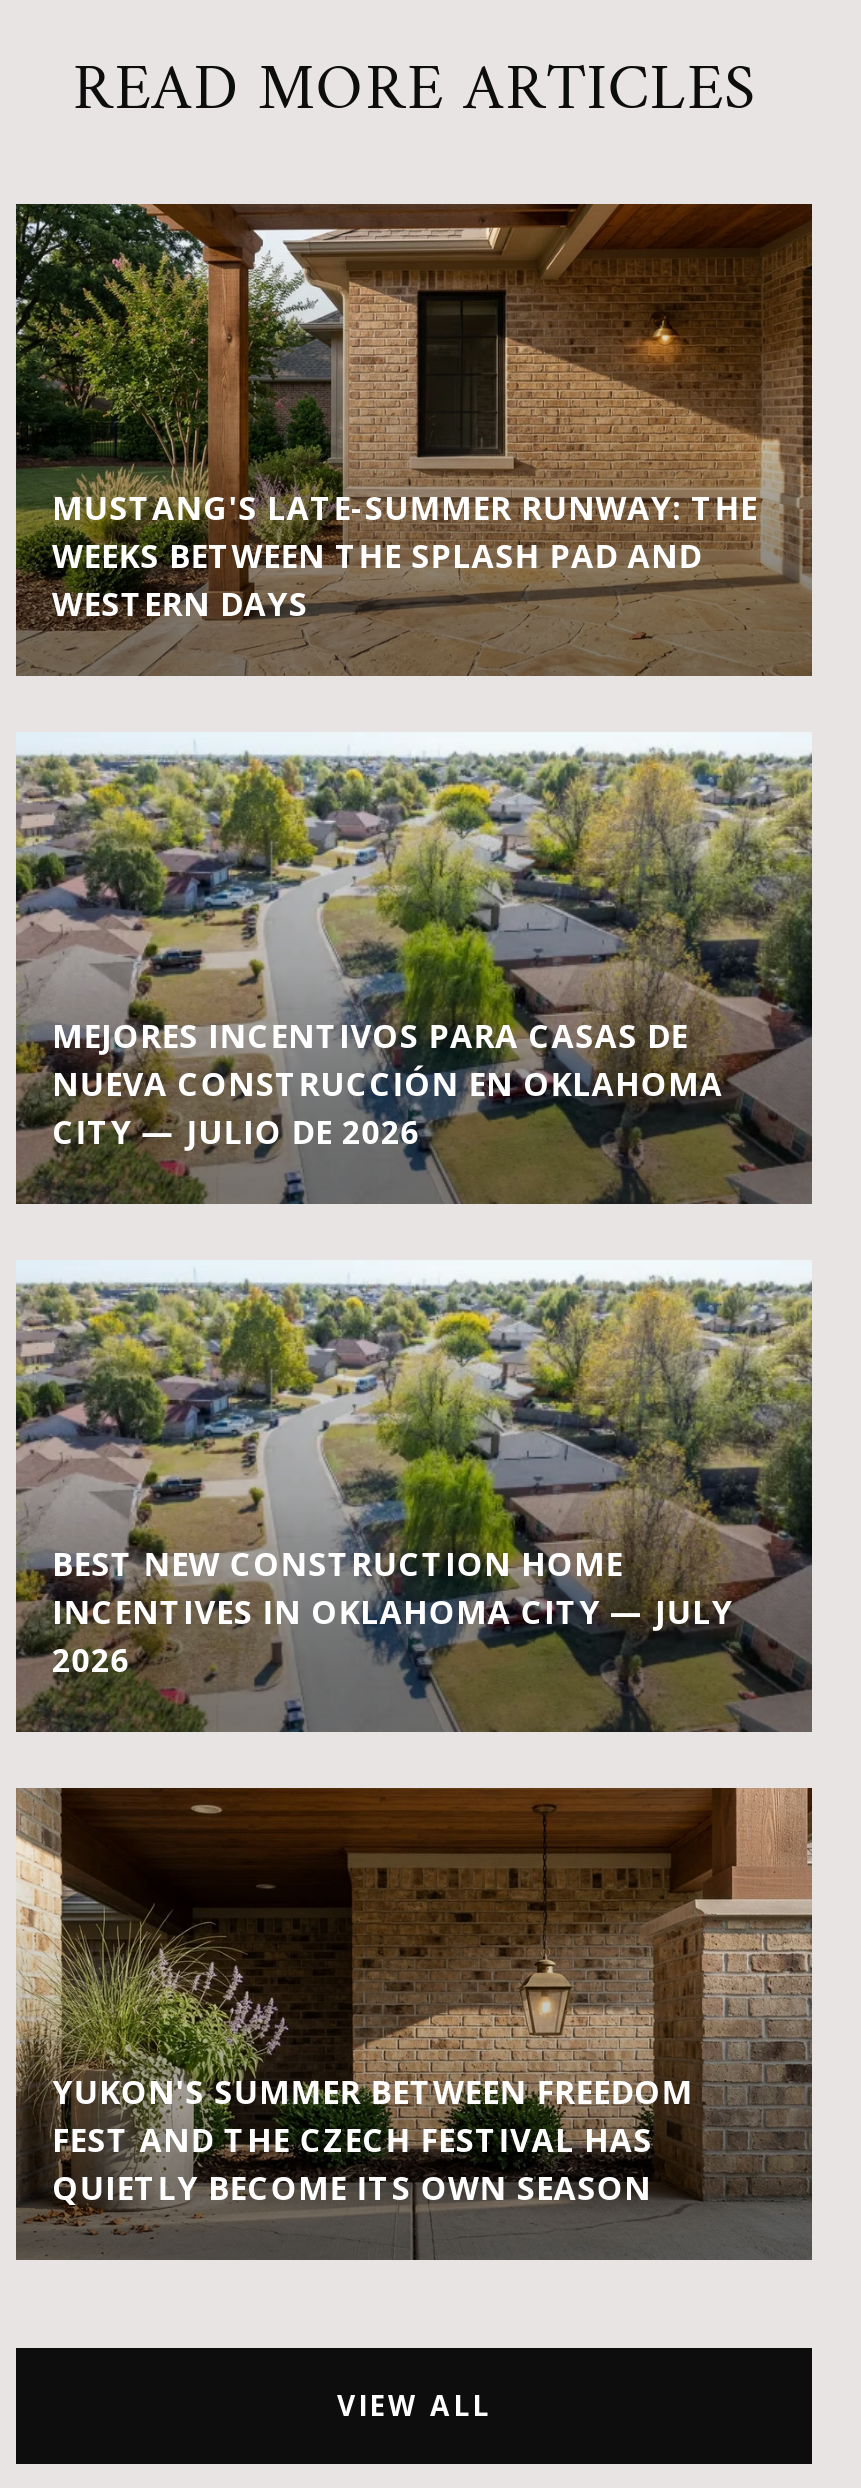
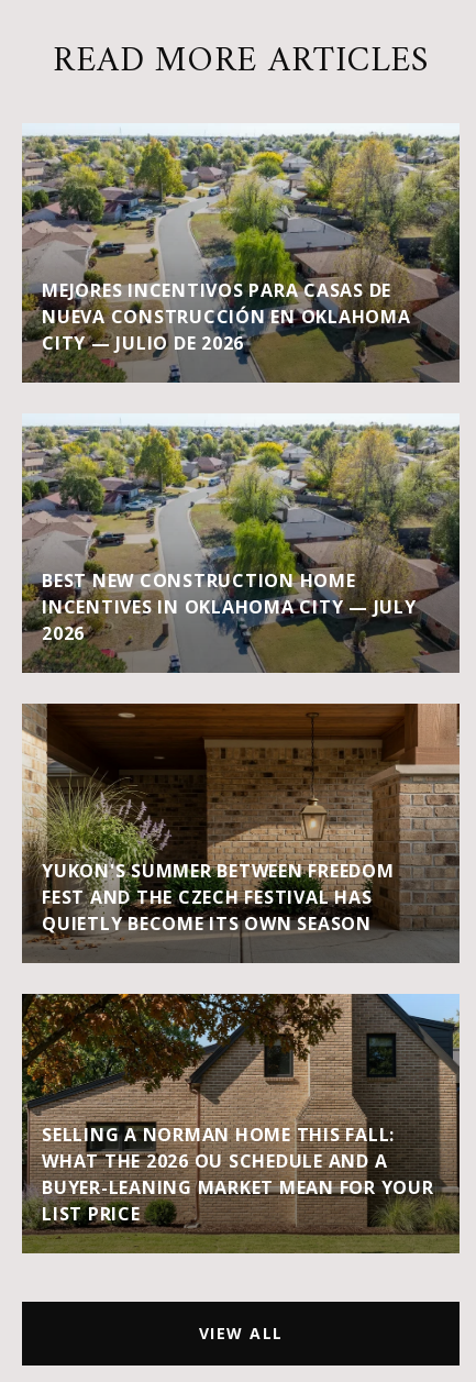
[14,202,814,676] [image] | MUSTANG'S LATE-SUMMER RUNWAY: THE | WEEKS BETWEEN THE SPLASH PAD AND | WESTERN DAYS -> none
moved [12,740,816,2210] -> [20,128,462,936]: [image] | MEJORES INCENTIVOS PARA CASAS DE | NUEVA CONSTRUCCIÓN EN OKLAHOMA | ... | FEST AND THE CZECH FESTIVAL HAS | QUIETLY BECOME ITS OWN SEASON
moved [14,2178,172,2254] -> [21,918,108,960]: [image]
none -> [21,993,461,1253] [image] | SELLING A NORMAN HOME THIS FALL: | WHAT THE 2026 OU SCHEDULE AND A | BUYER-LEANING MARKET MEAN FOR YOUR | LIST PRICE

